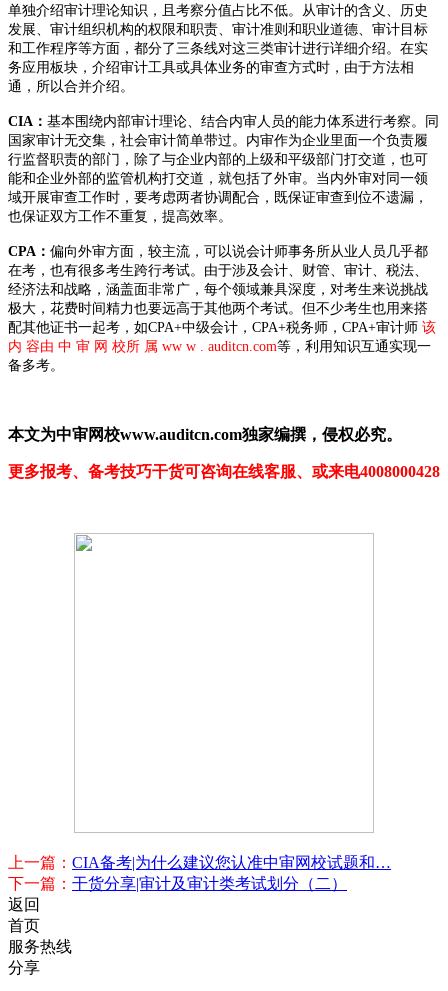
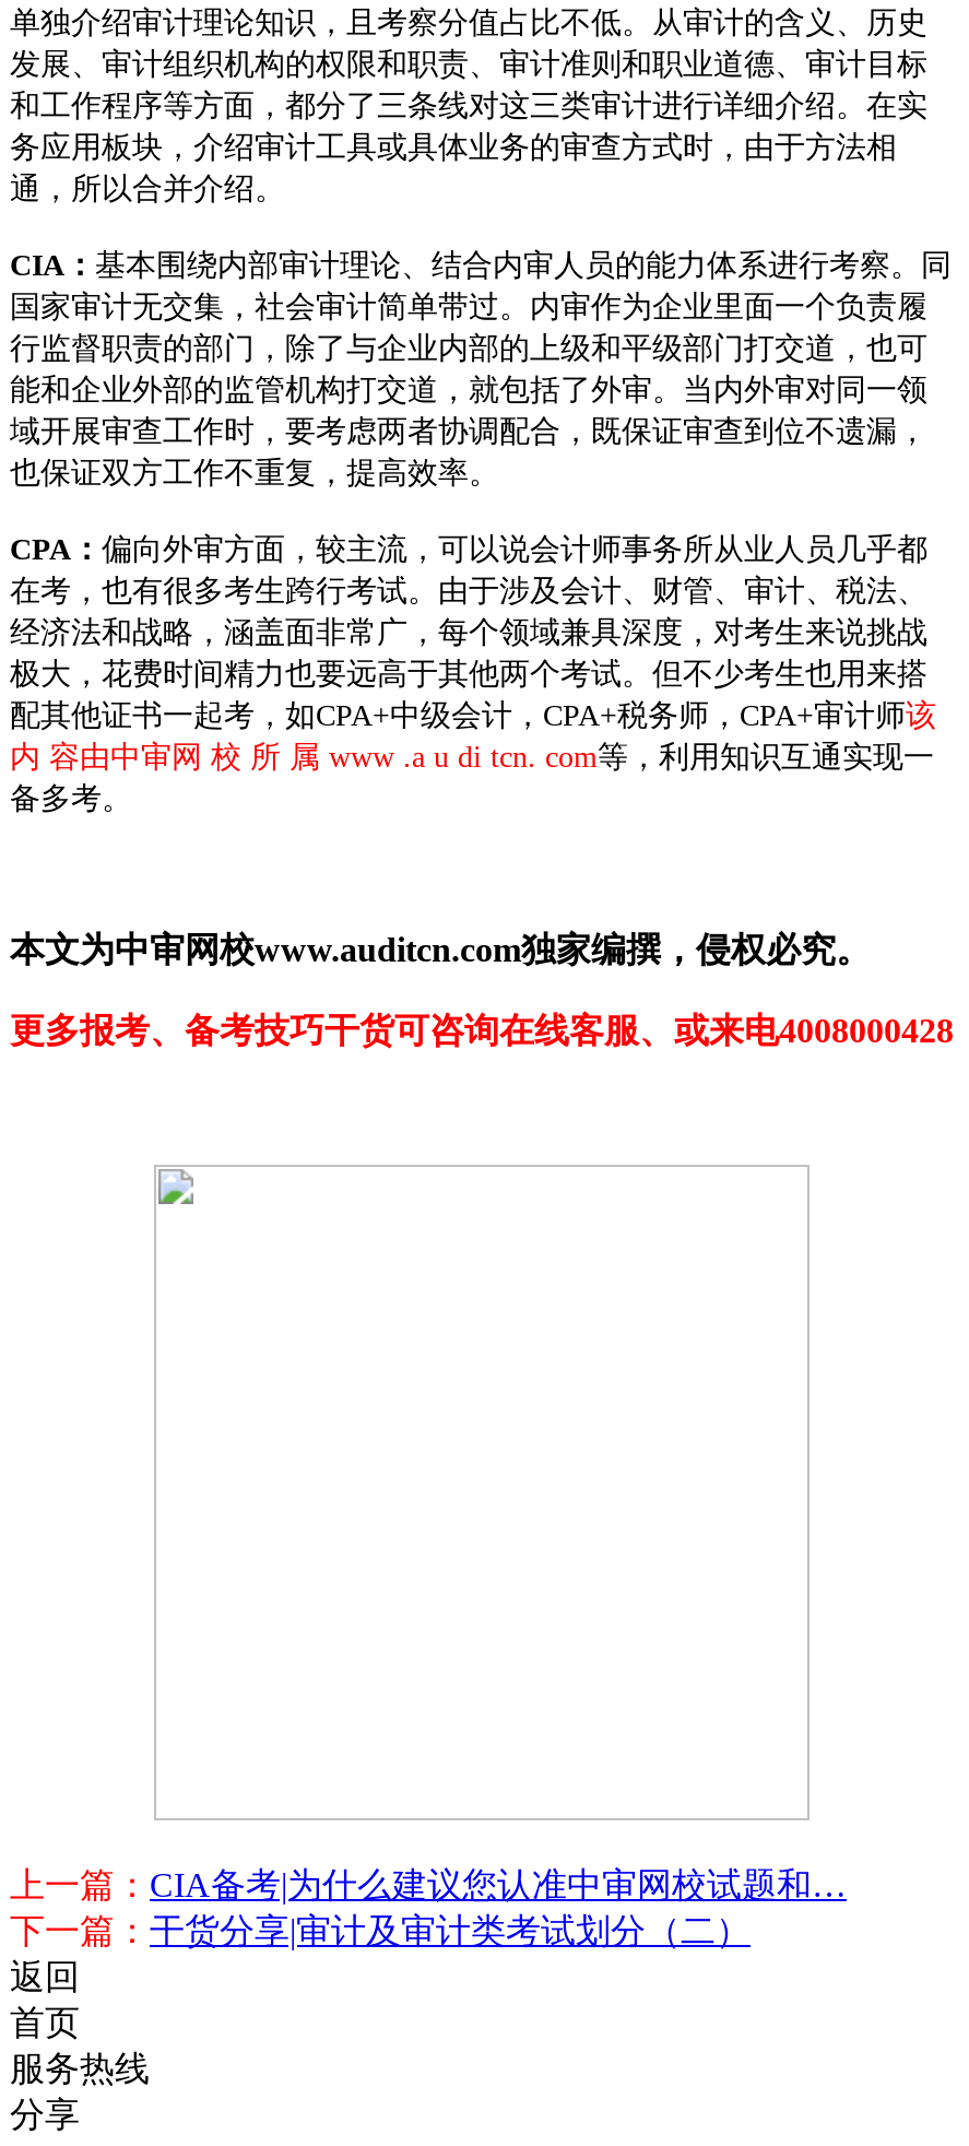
[8,339,431,354] 内 容由 中 审 网 校所 属 ww w . auditcn.com等，利用知识互通实现一 -> [10,740,934,773] 内 容由中审网 校 所 属 www .a u di tcn. com等，利用知识互通实现一

